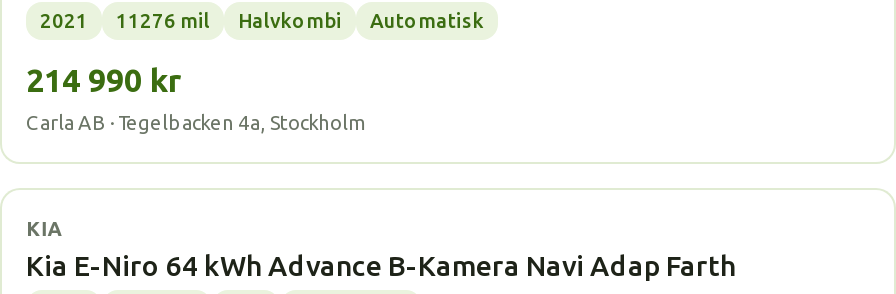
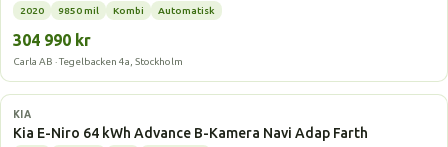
[40,10,342,32] 2021 | 11276 mil | Halvkombi -> [20,5,144,16] 2020 | 9850 mil | Kombi
[26,62,182,98] 214 990 kr -> [13,31,91,49] 304 990 kr

